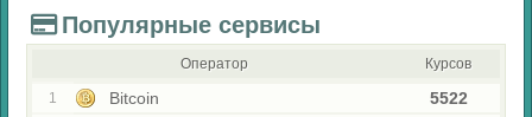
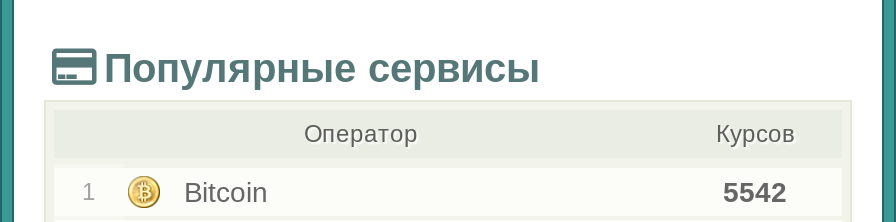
[429,89,467,108] 5522 -> [723,176,787,208] 5542

